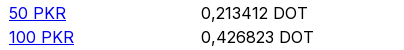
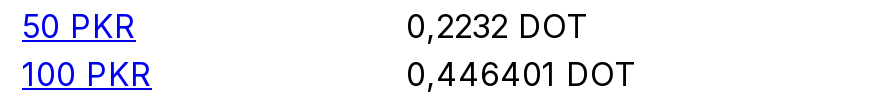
[201,3,308,23] 0,213412 DOT -> [406,6,588,46] 0,2232 DOT
[201,27,314,47] 0,426823 DOT -> [406,54,636,94] 0,446401 DOT

